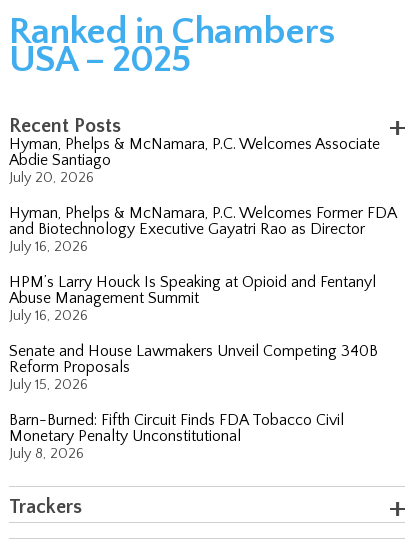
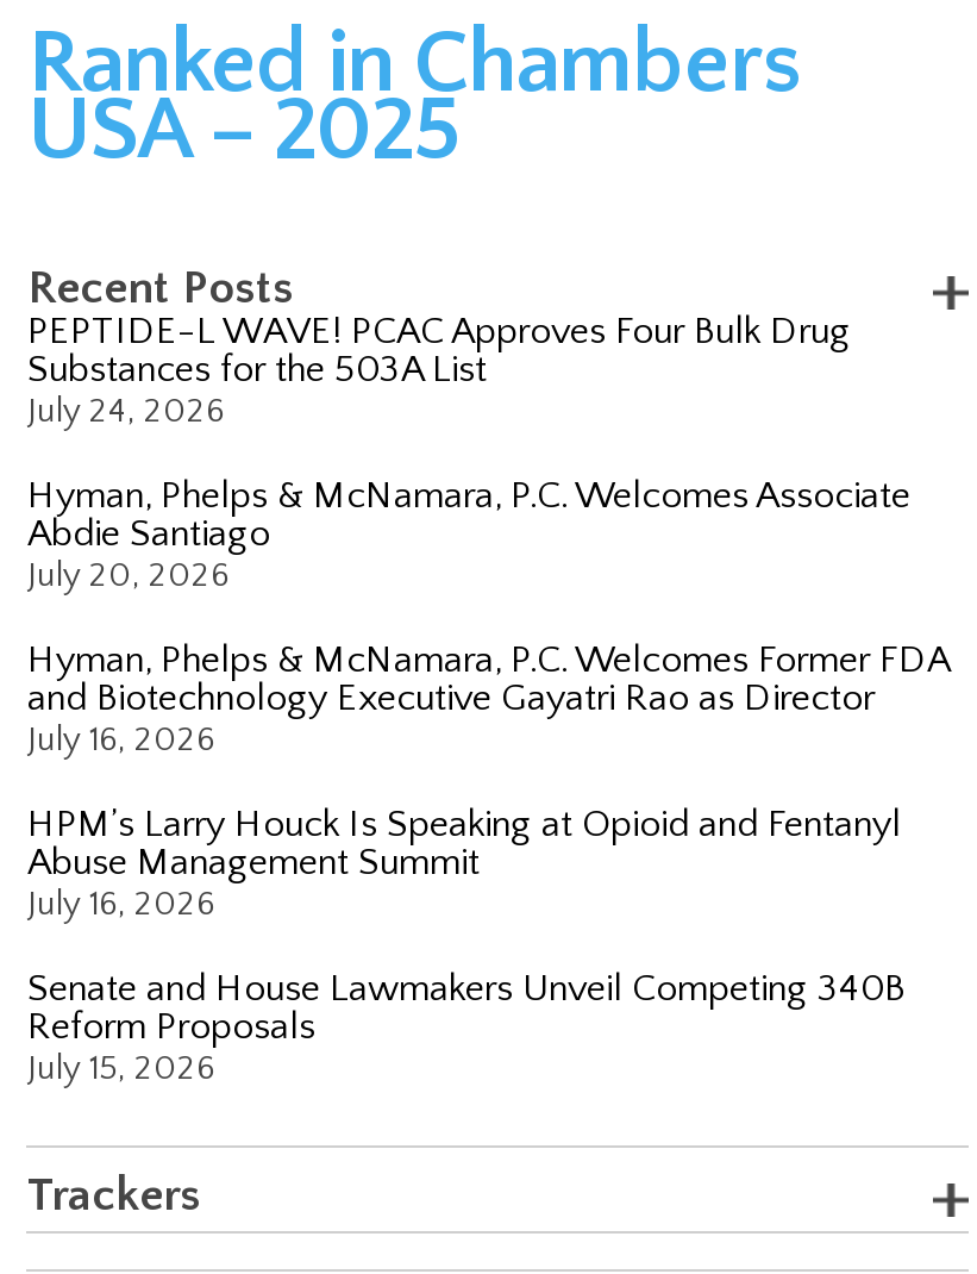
none -> [27,309,851,431] PEPTIDE-L WAVE! PCAC Approves Four Bulk Drug | Substances for the 503A List | July 24, 2026
moved [9,135,396,393] -> [27,474,948,1088]: Hyman, Phelps & McNamara, P.C. Welcomes Associate | Abdie Santiago | July 20, 2026 | ... | Reform Proposals | July 15, 2026
[9,411,344,462] Barn-Burned: Fifth Circuit Finds FDA Tobacco Civil | Monetary Penalty Unconstitutional | July 8, 2026 -> none

